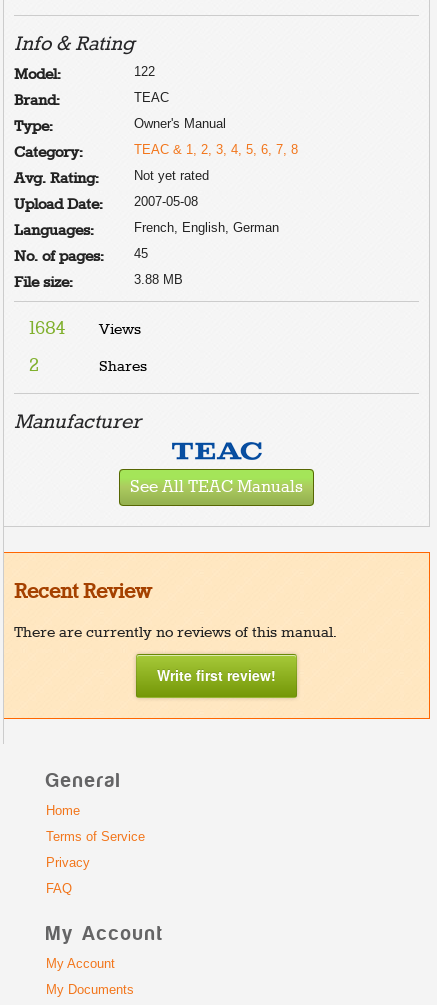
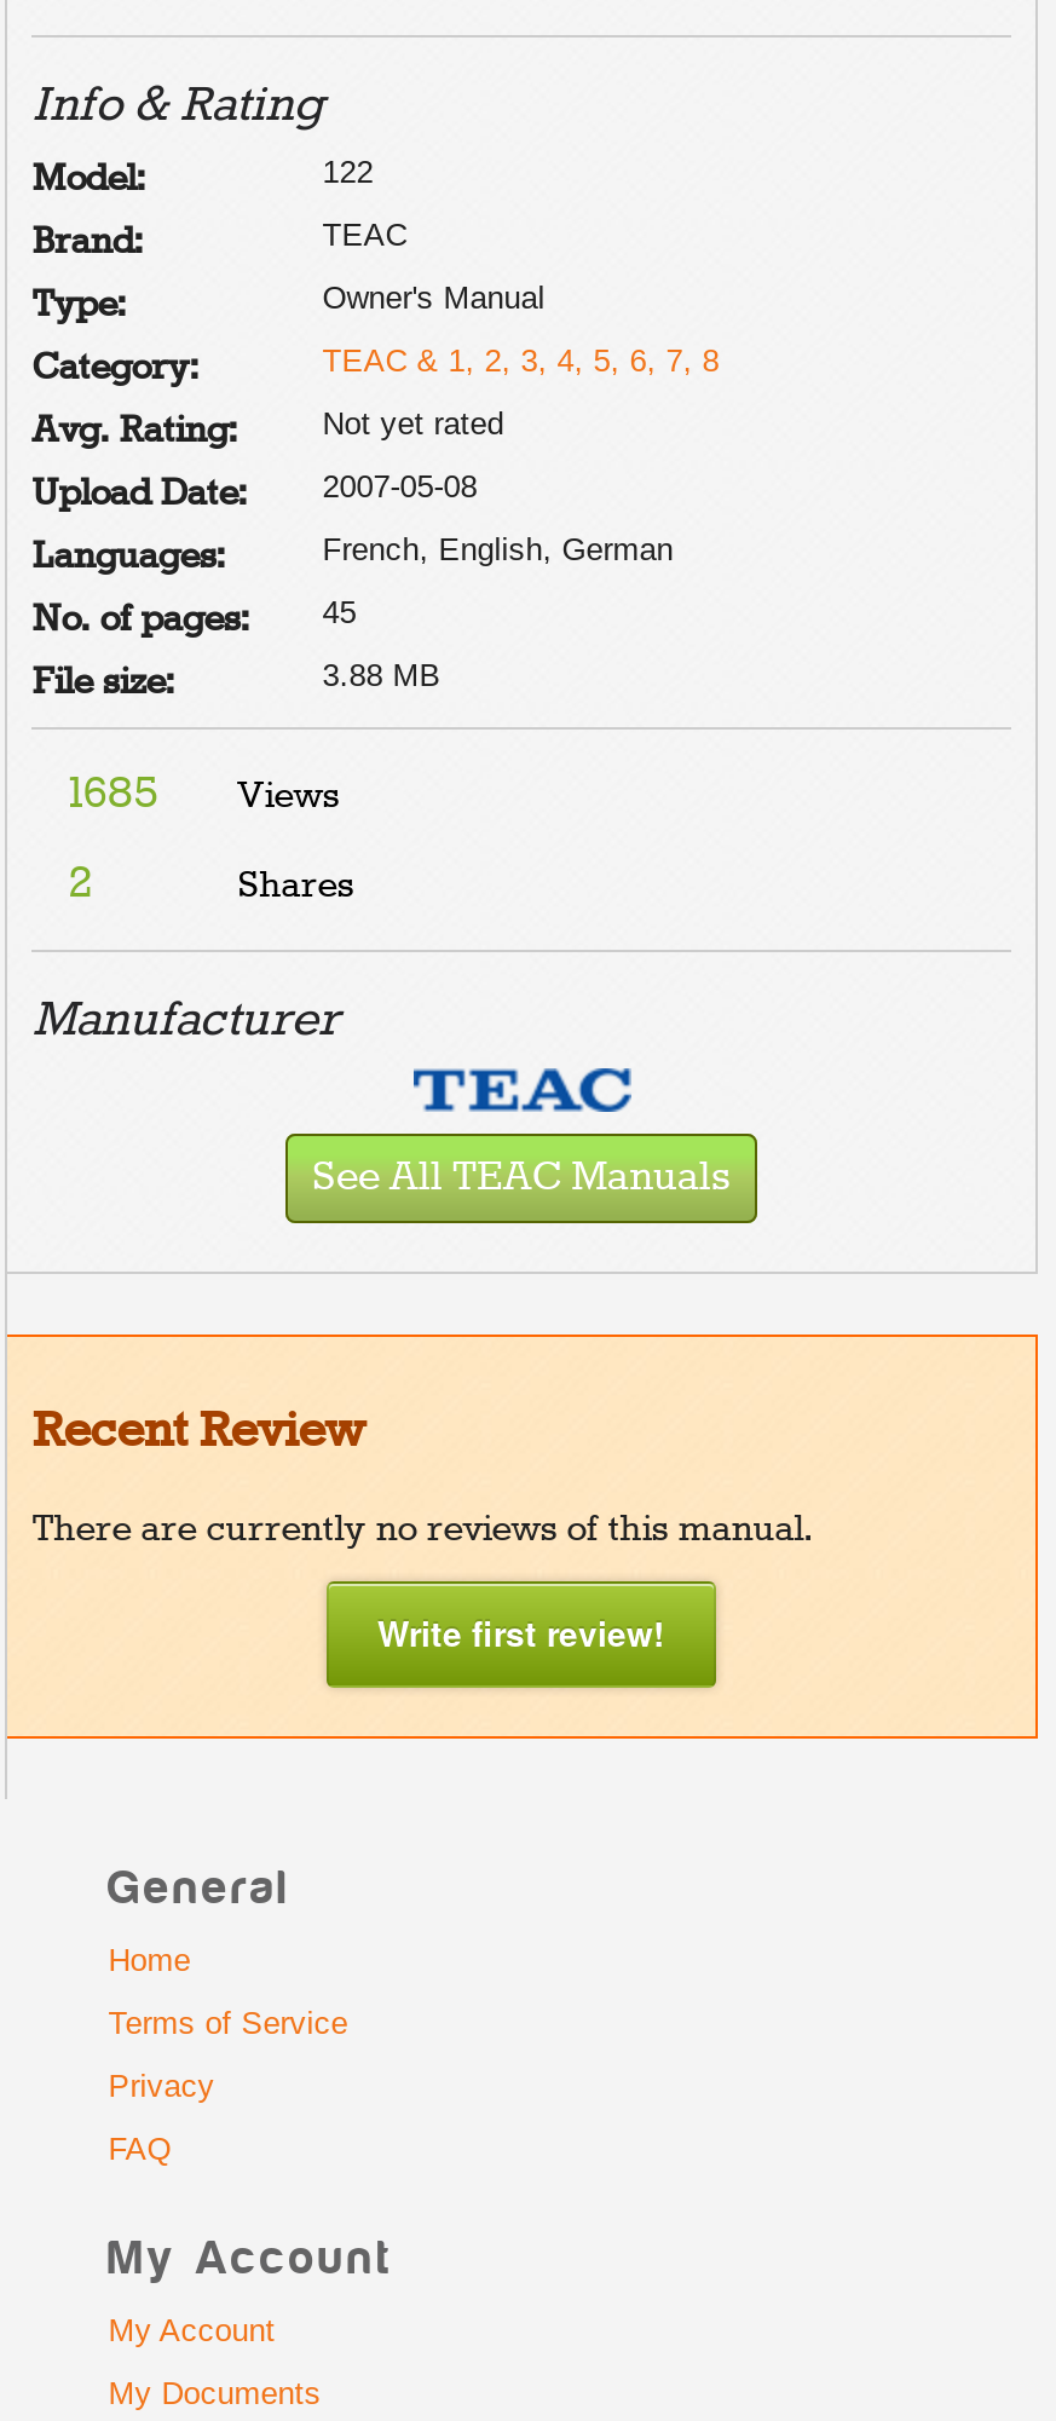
[29,317,141,339] 1684 Views -> [68,767,339,820] 1685 Views

